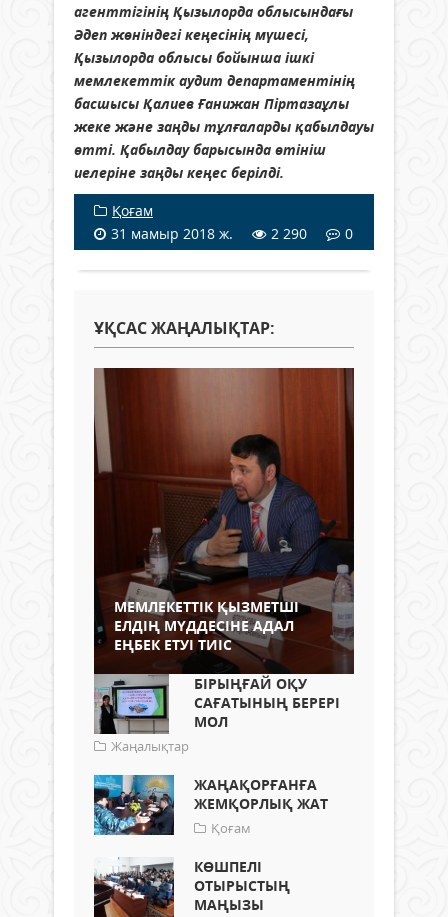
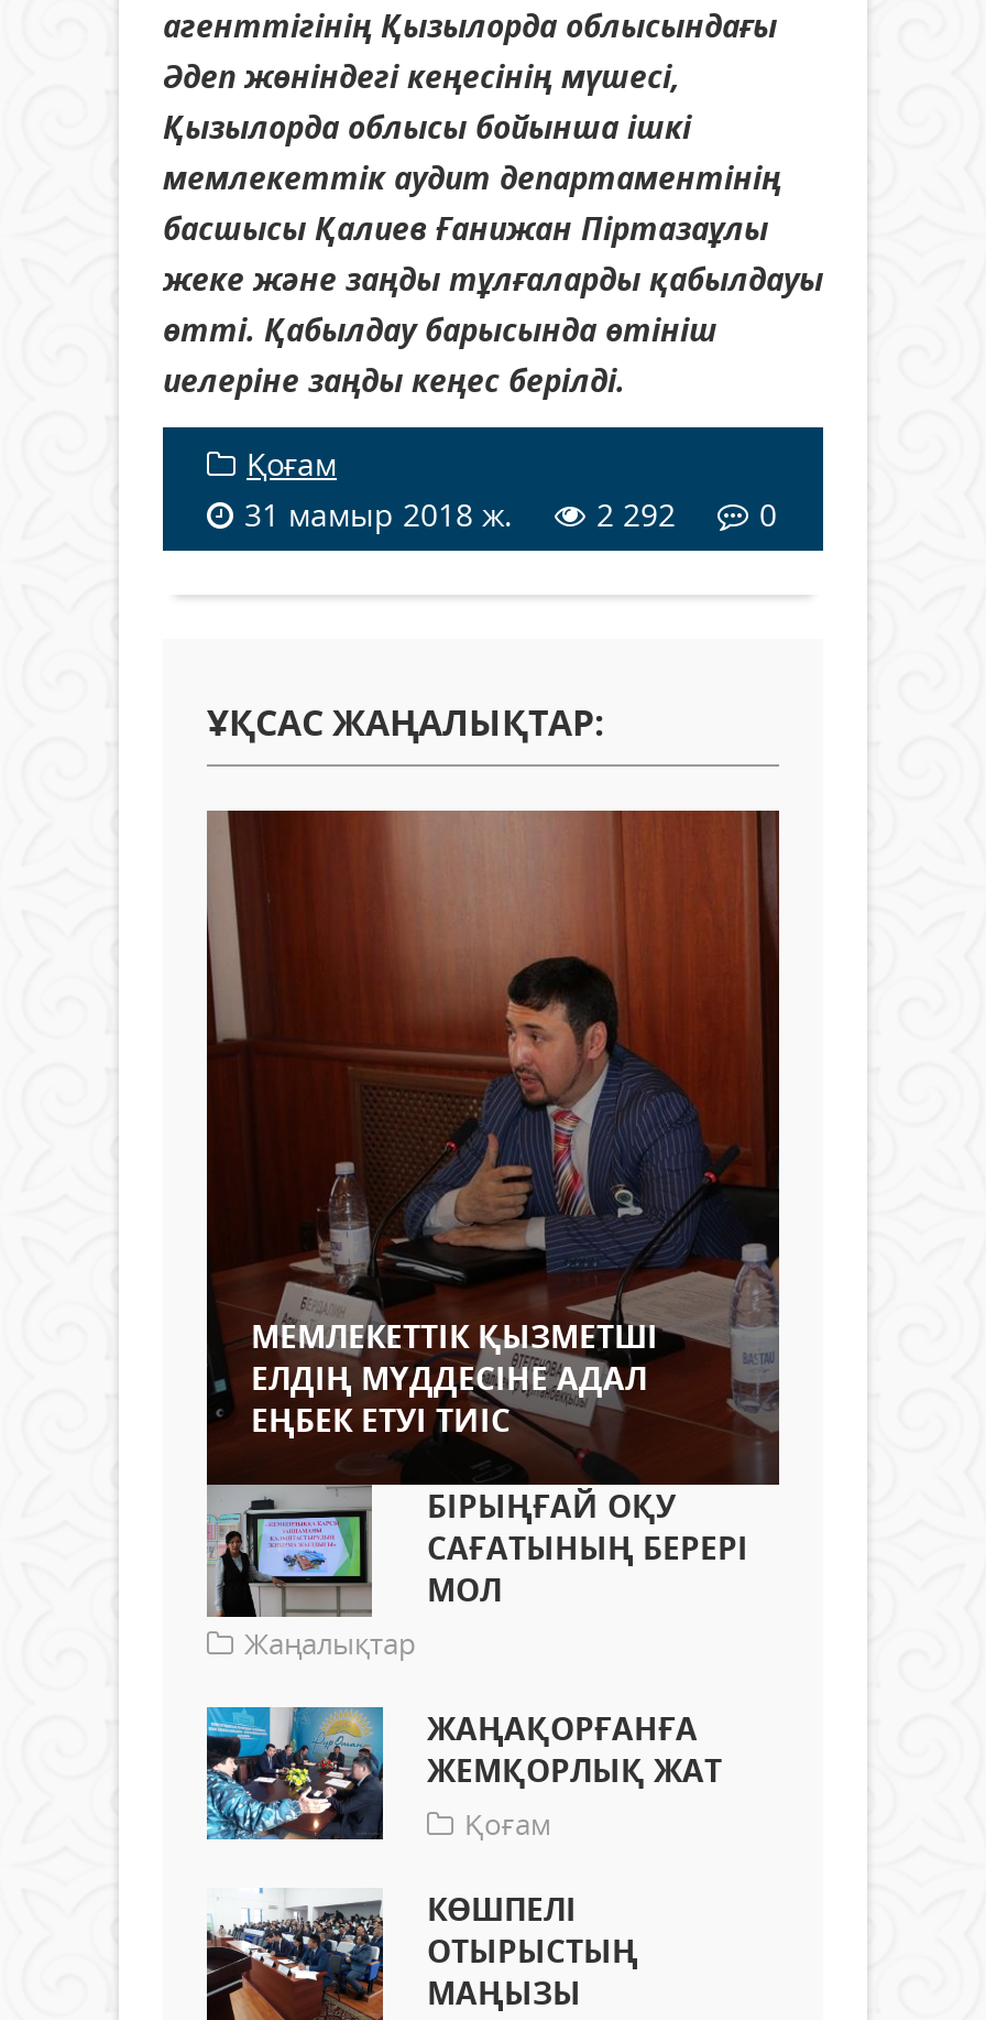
[111,223,353,242] 31 мамыр 2018 ж. 2 290 0 -> [244,492,777,534] 31 мамыр 2018 ж. 2 292 0

